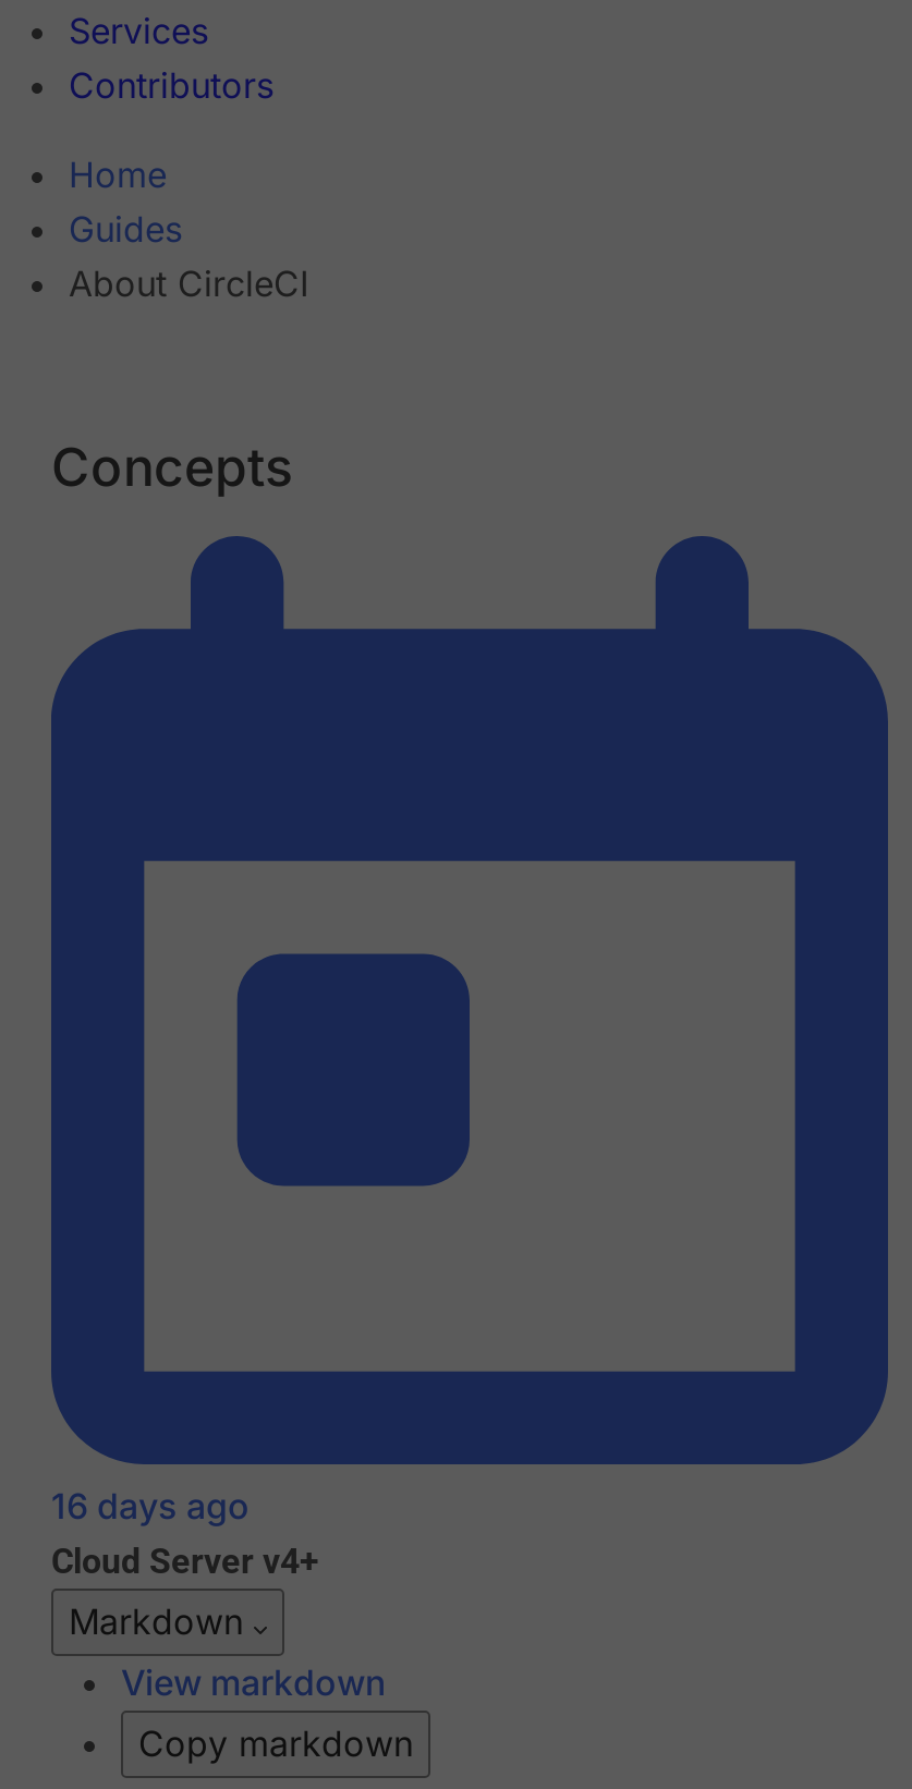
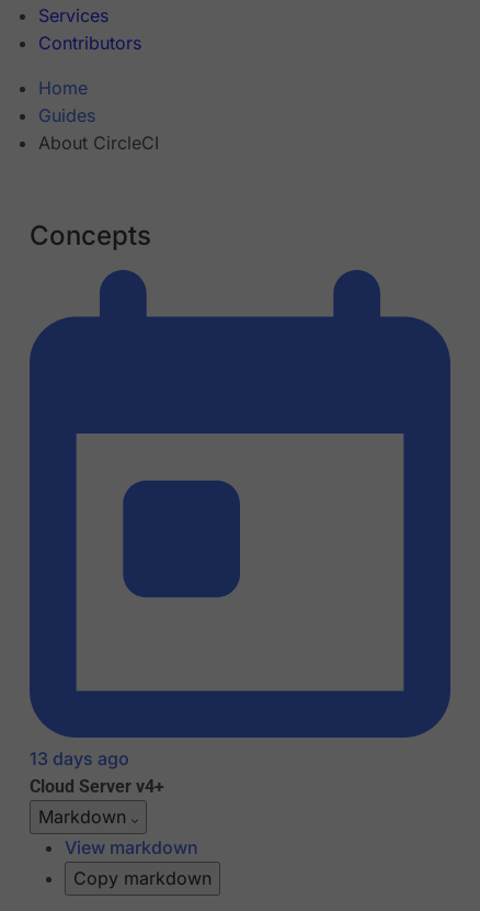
[51,1485,250,1529] 16 days ago -> [30,748,129,770] 13 days ago

